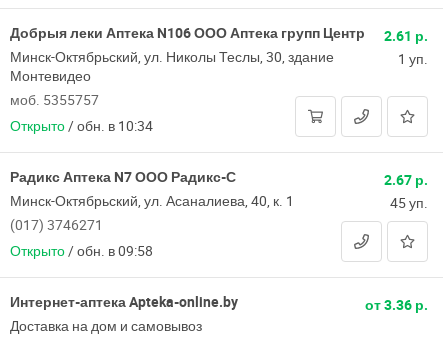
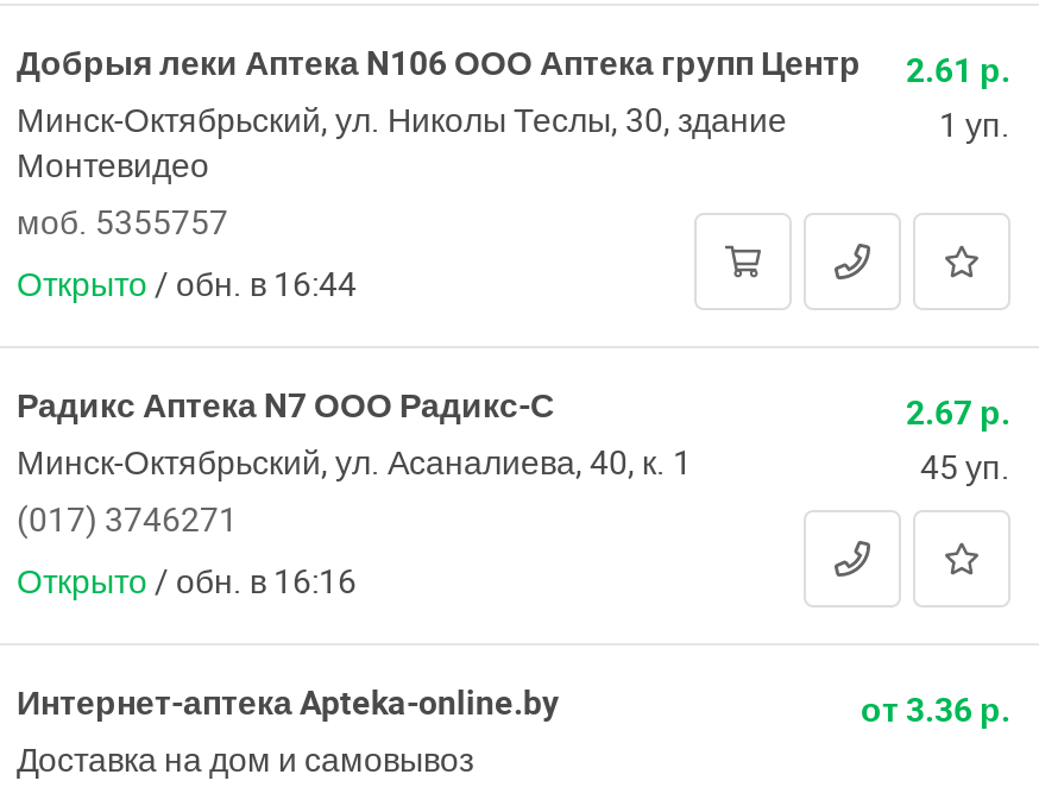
[10,116,153,135] Открыто / обн. в 10:34 -> [17,260,357,305] Открыто / обн. в 16:44
[10,241,153,260] Открыто / обн. в 09:58 -> [17,557,357,602] Открыто / обн. в 16:16

